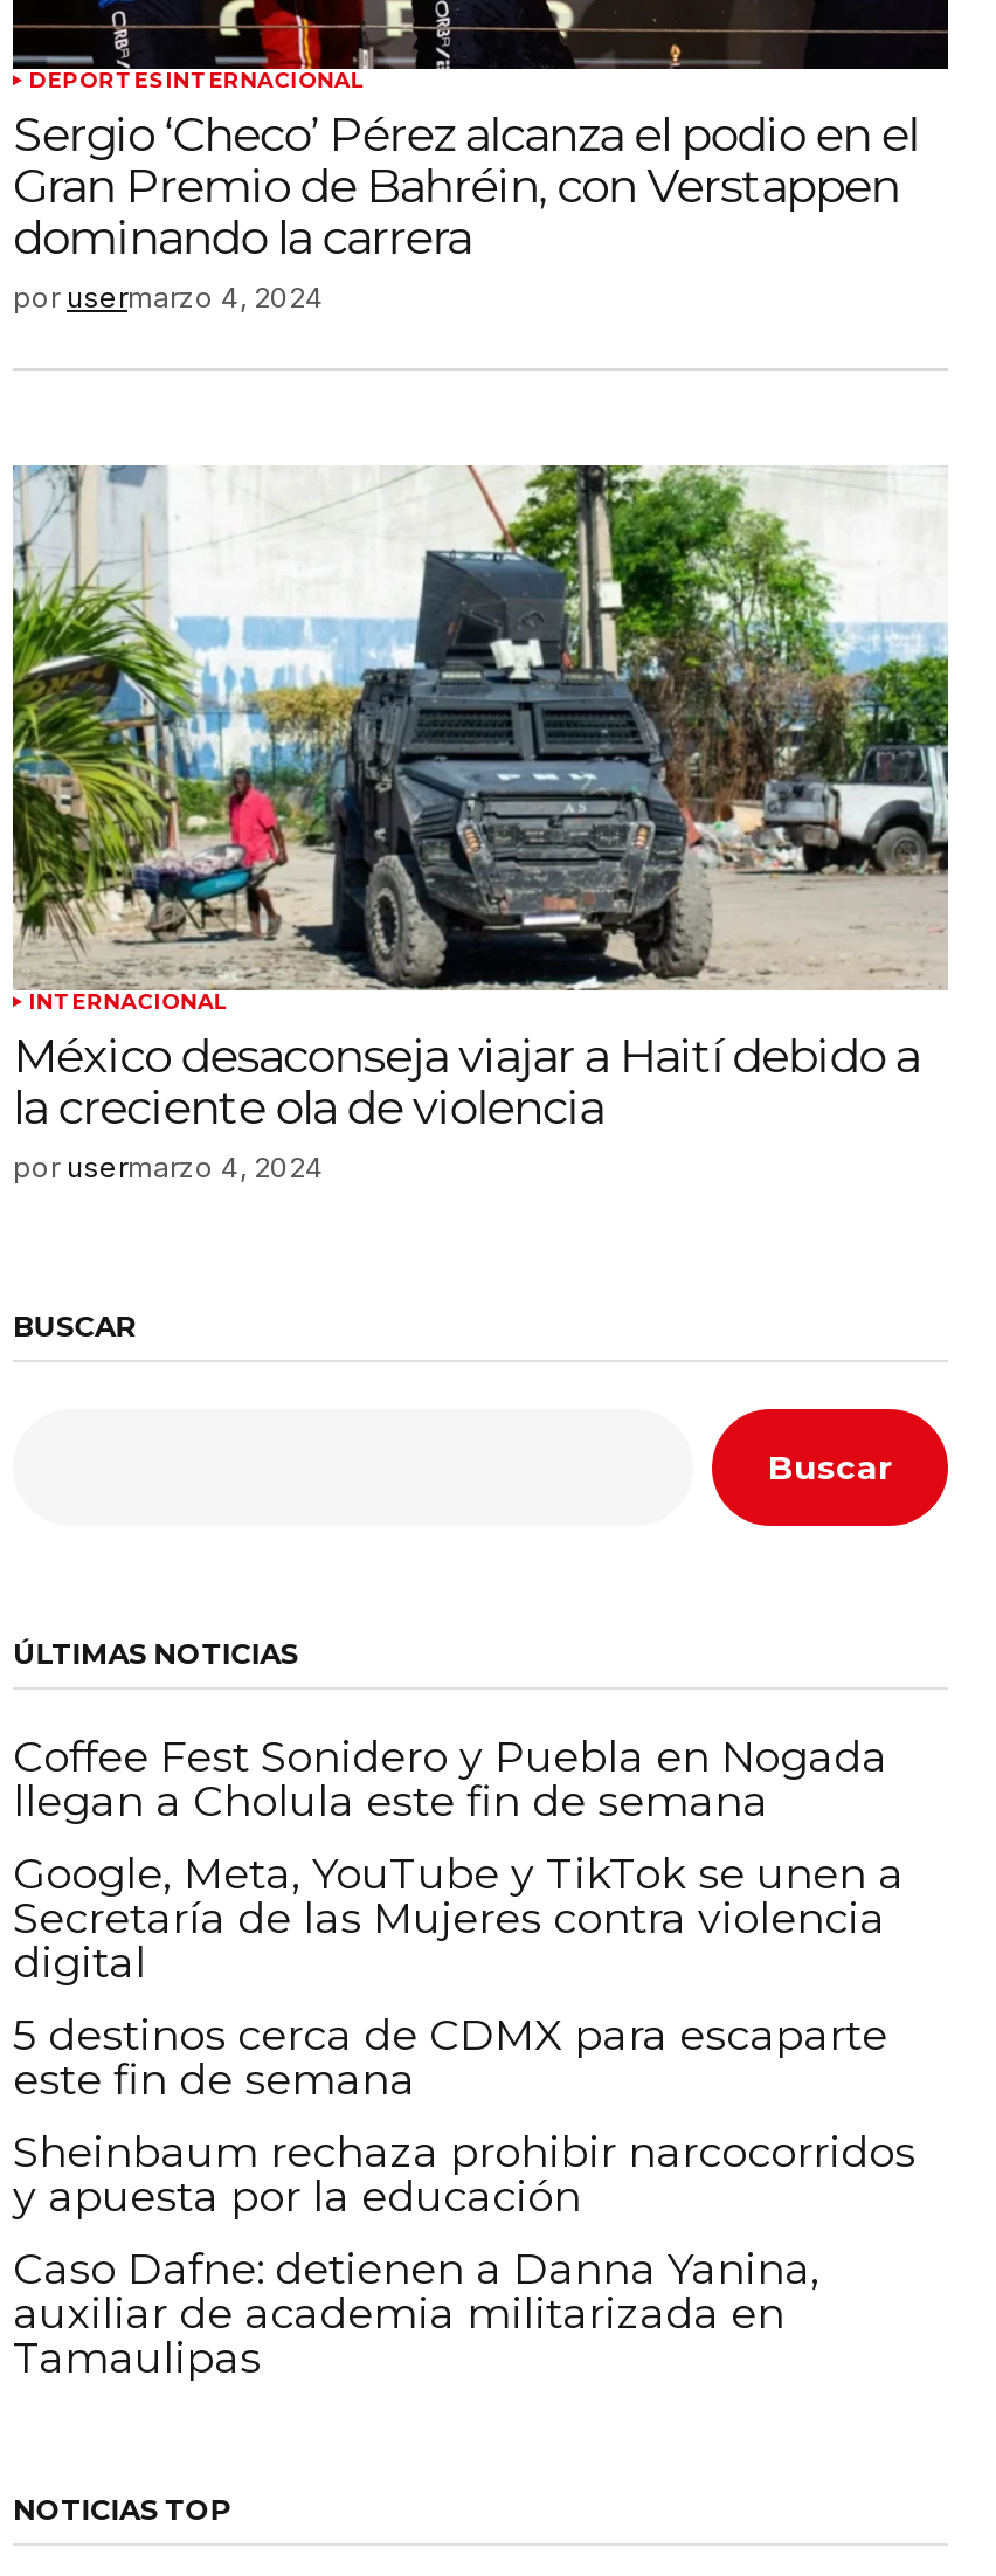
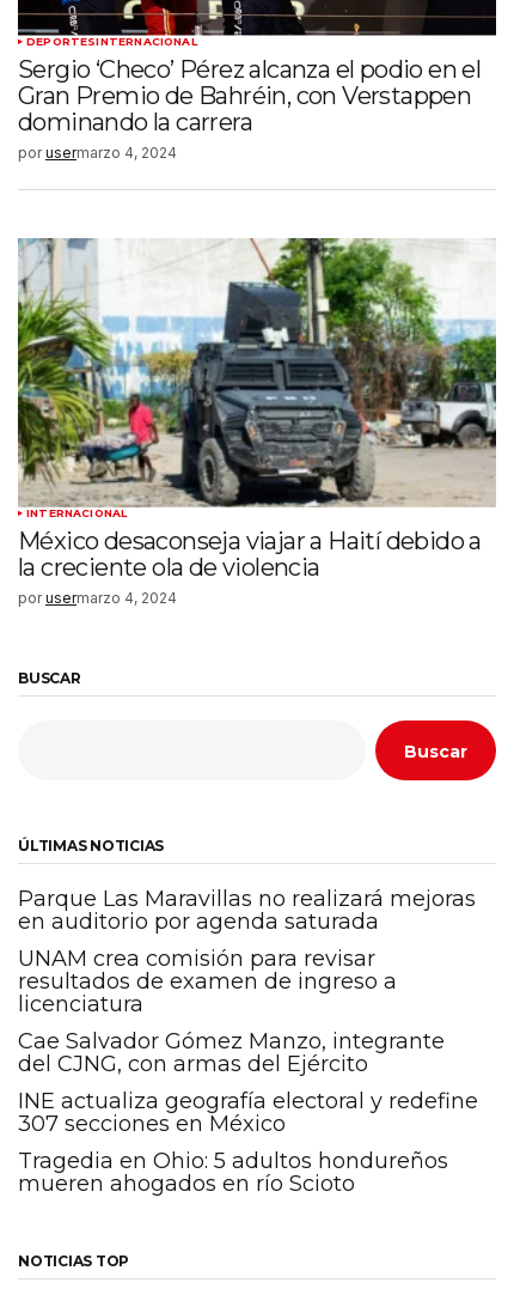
[13,1731,915,2383] Coffee Fest Sonidero y Puebla en Nogada | llegan a Cholula este fin de semana | Google, Meta, YouTube y TikTok se unen a | Secretaría de las Mujeres contra violencia | digital | 5 destinos cerca de CDMX para escaparte | este fin de semana | Sheinbaum rechaza prohibir narcocorridos | y apuesta por la educación | Caso Dafne: detienen a Danna Yanina, | auxiliar de academia militarizada en | Tamaulipas -> [18,886,478,1197] Parque Las Maravillas no realizará mejoras | en auditorio por agenda saturada | UNAM crea comisión para revisar | resultados de examen de ingreso a | licenciatura | Cae Salvador Gómez Manzo, integrante | del CJNG, con armas del Ejército | INE actualiza geografía electoral y redefine | 307 secciones en México | Tragedia en Ohio: 5 adultos hondureños | mueren ahogados en río Scioto

